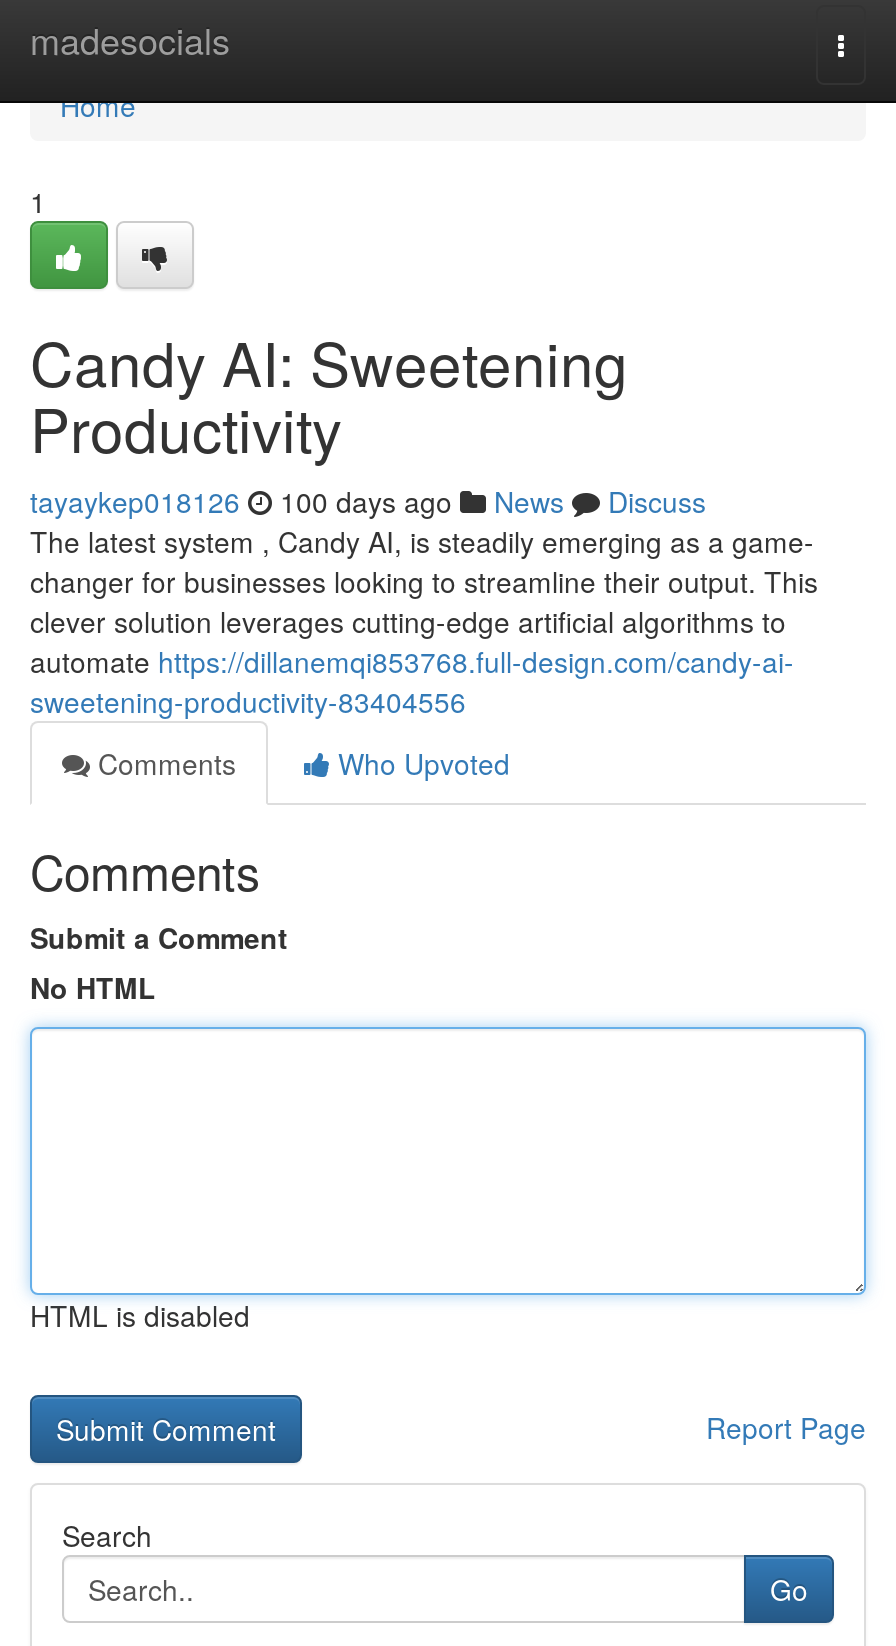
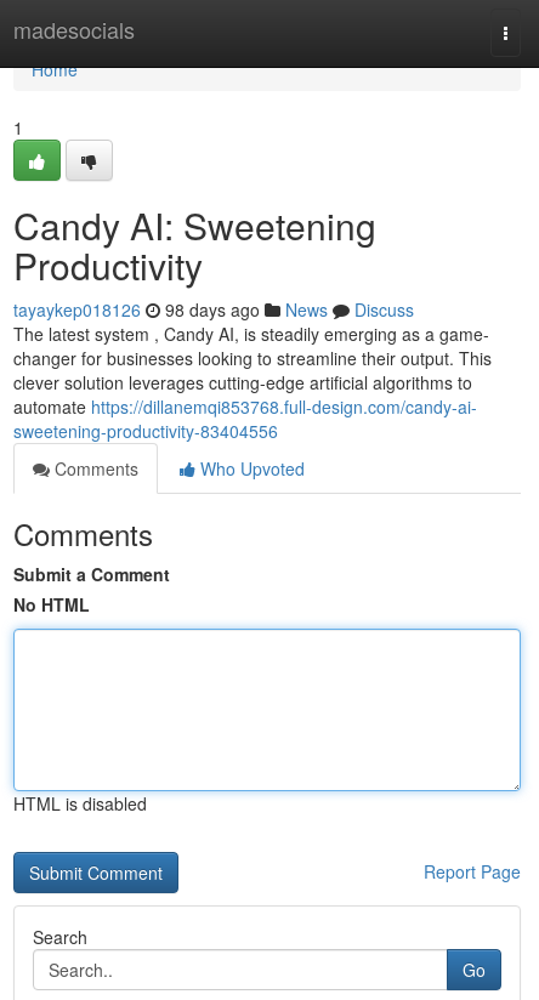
[30,481,706,521] tayaykep018126 100 days ago News Discuss -> [13,297,414,322] tayaykep018126 98 days ago News Discuss

